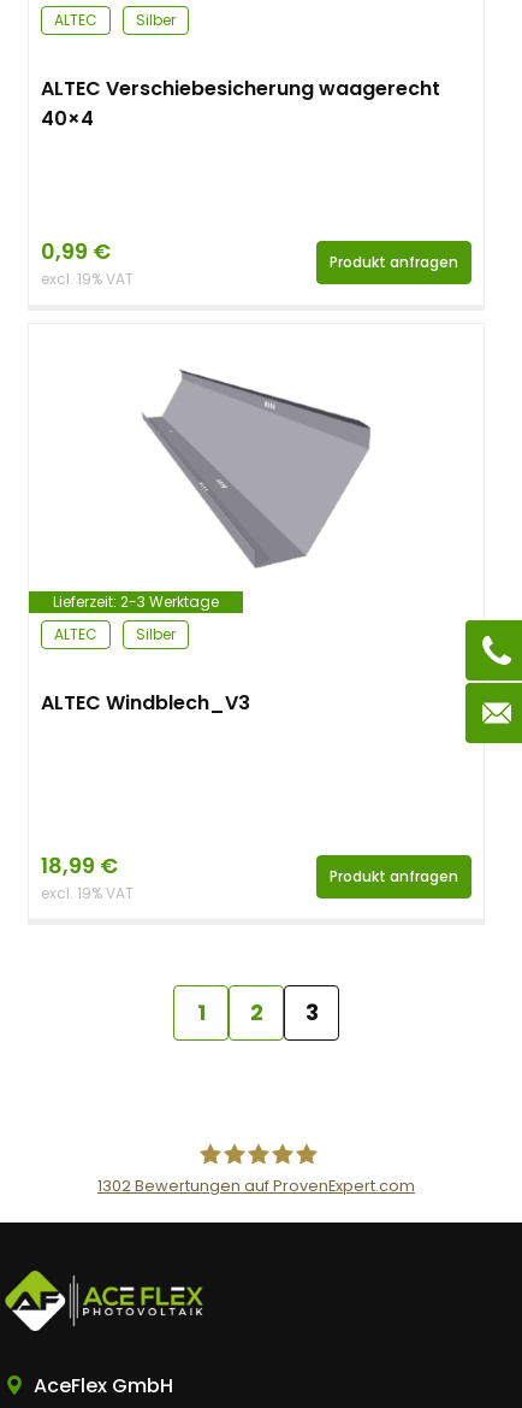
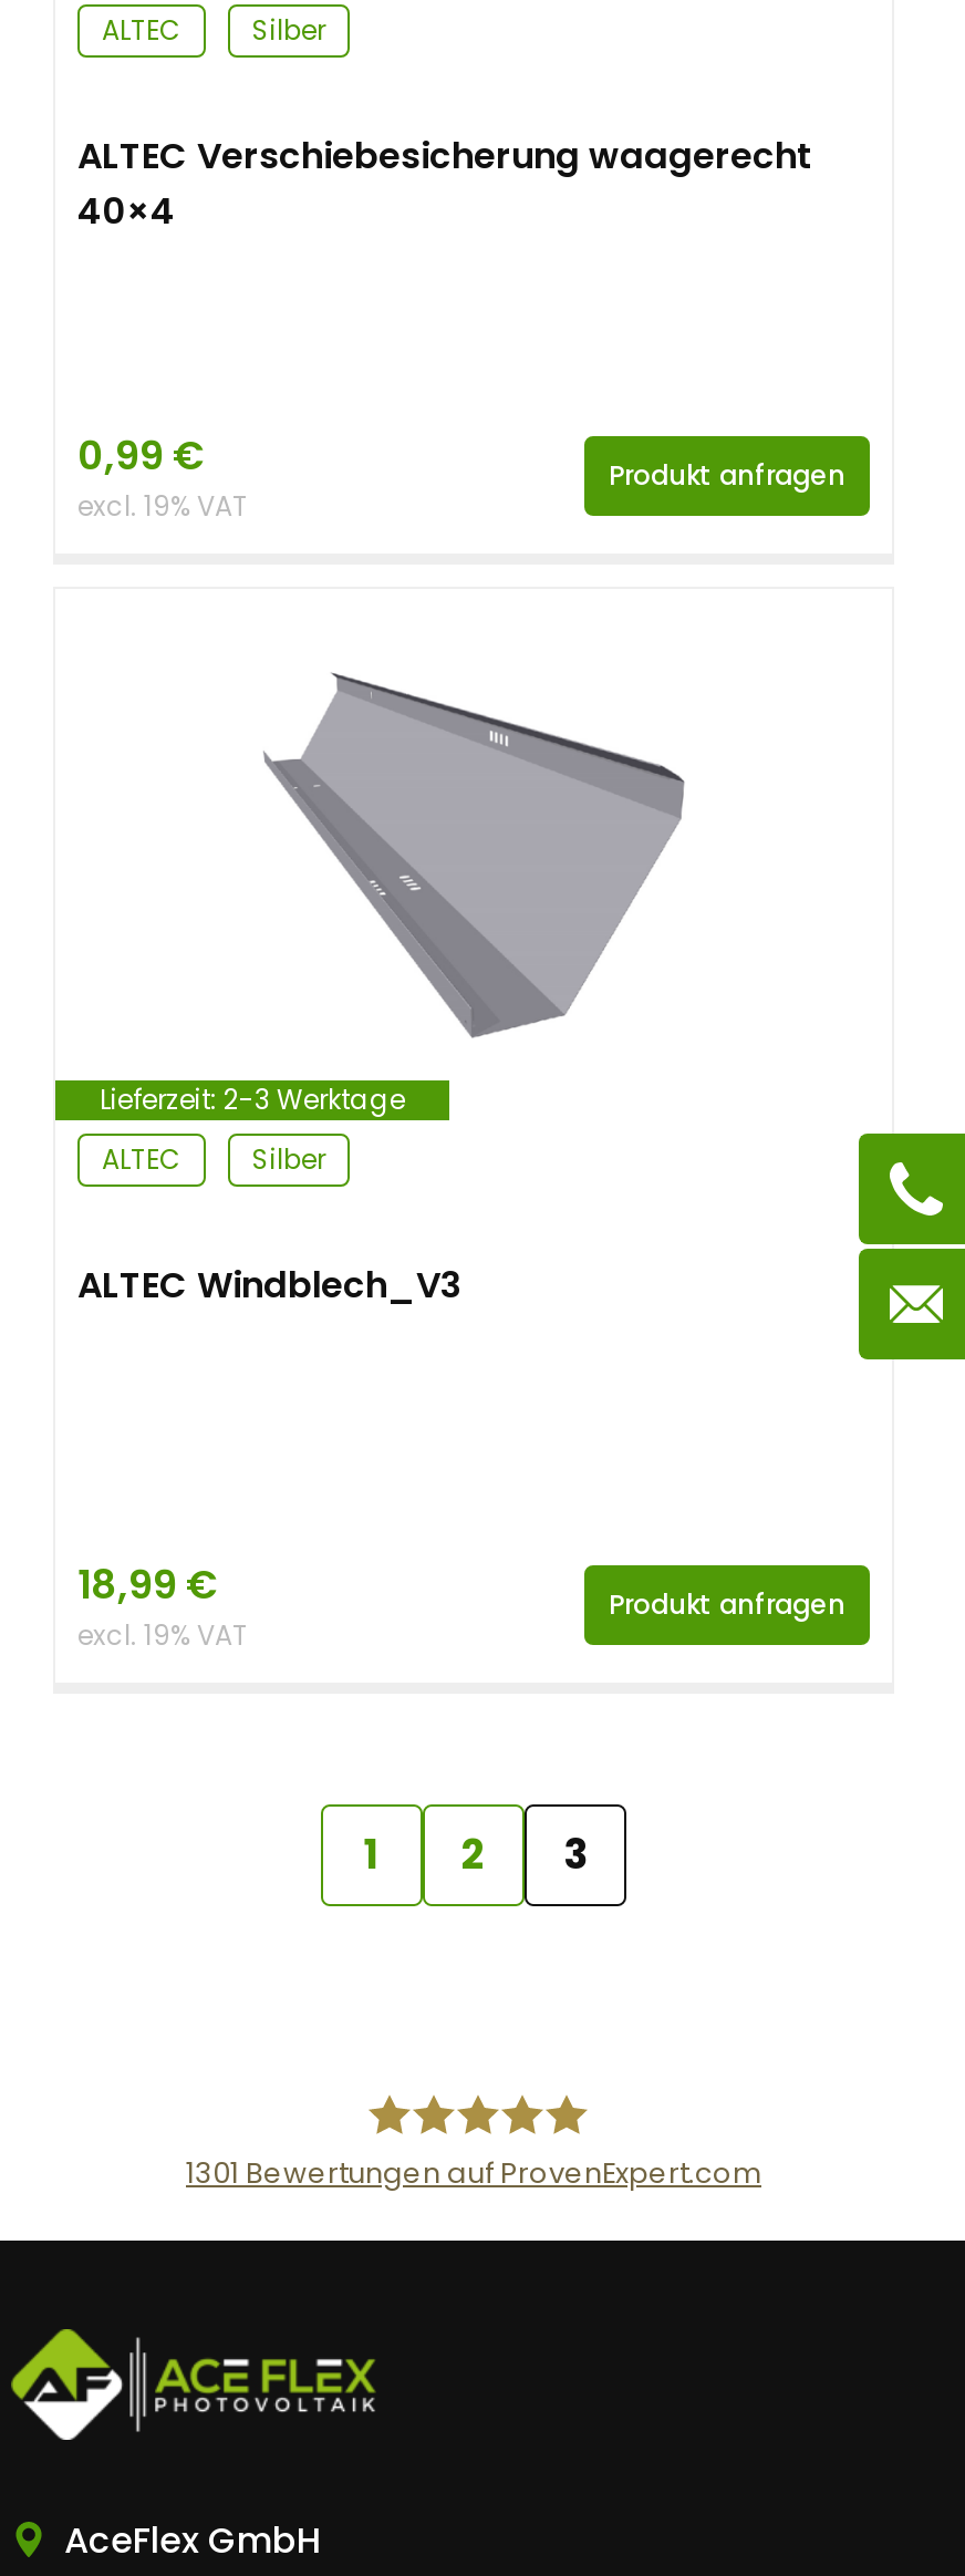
[97,1175,415,1196] 1302 Bewertungen auf ProvenExpert.com -> [186,2153,761,2191] 1301 Bewertungen auf ProvenExpert.com

